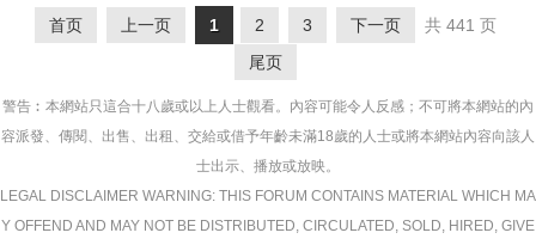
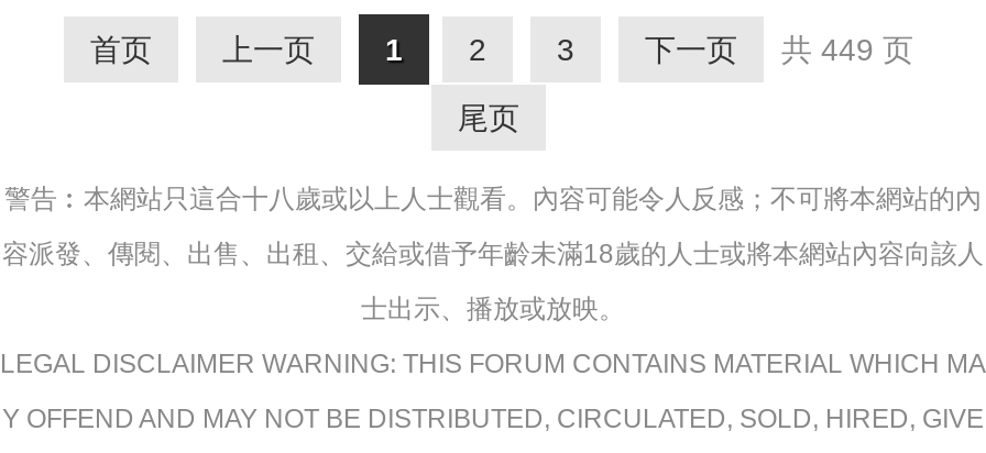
[49,16,501,35] 首页 上一页 1 2 3 下一页 共 441 页 -> [90,32,922,67] 首页 上一页 1 2 3 下一页 共 449 页

